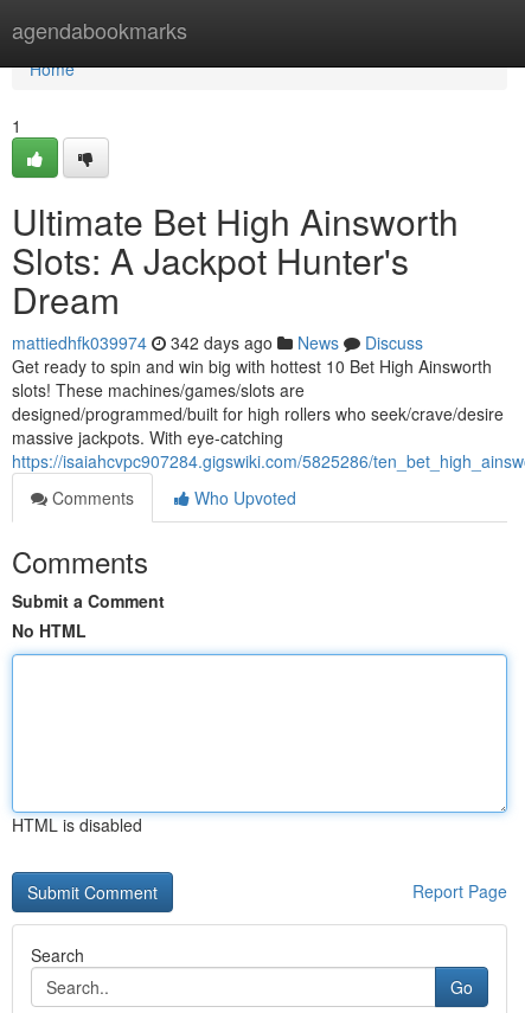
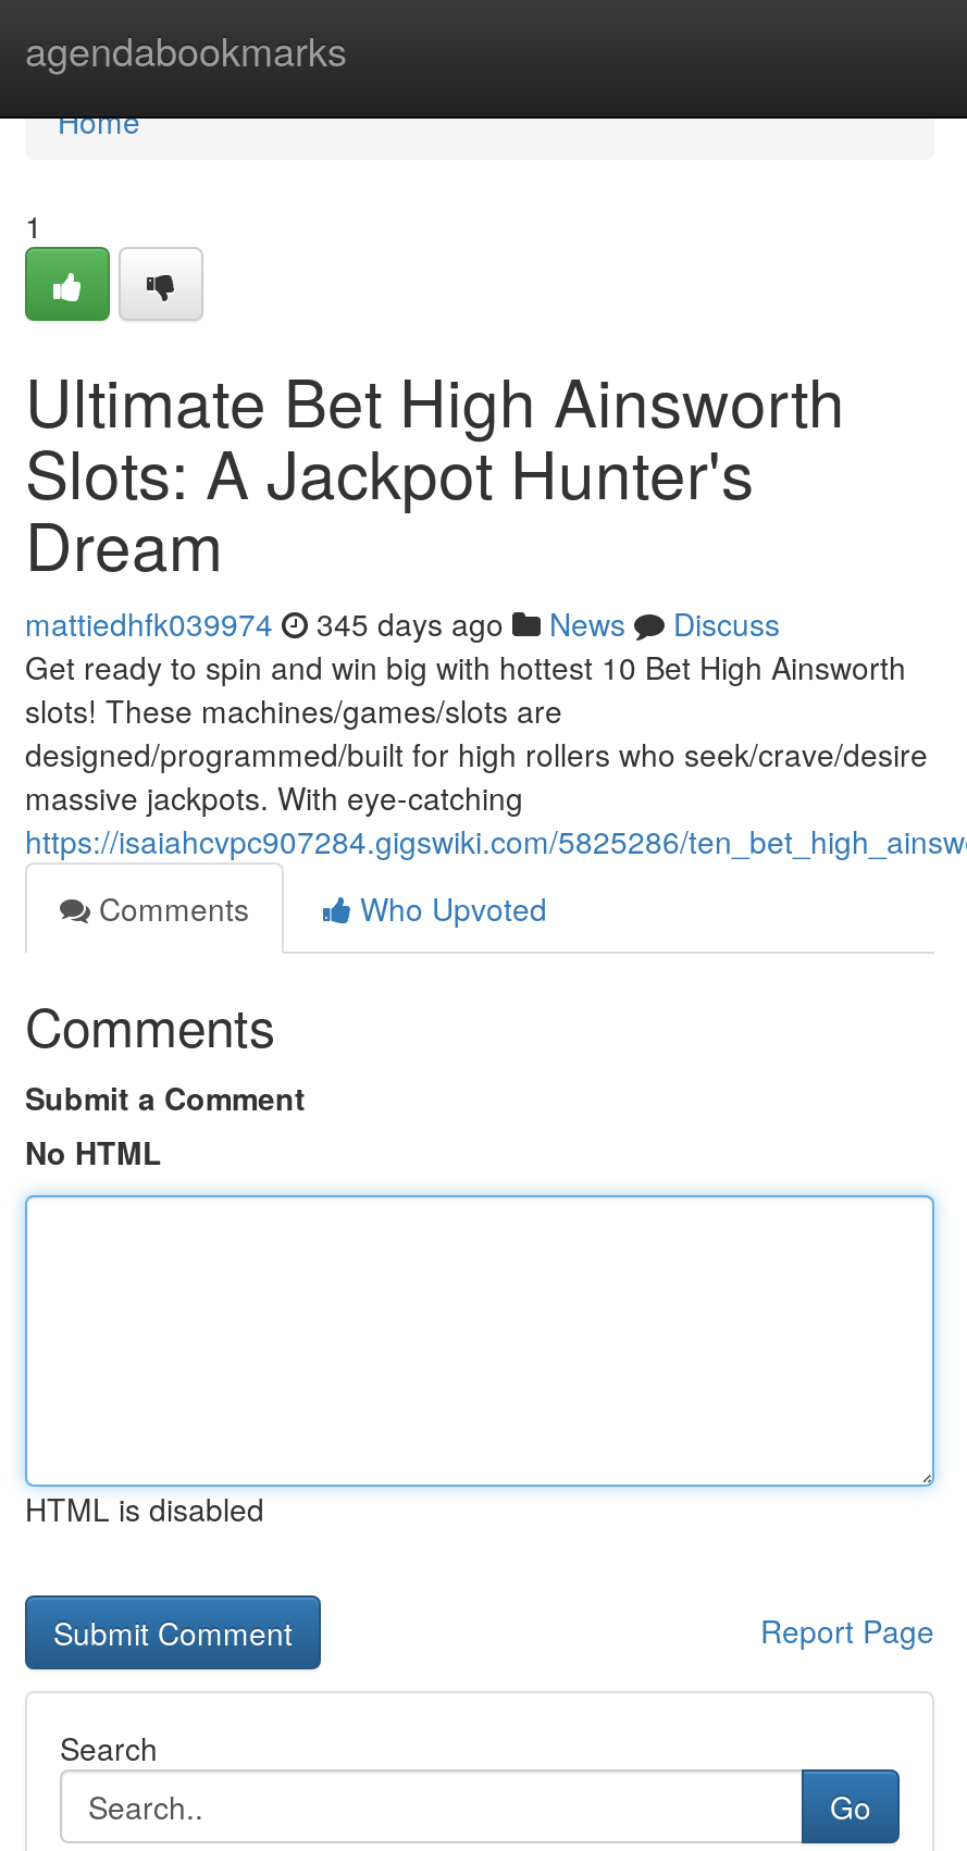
[12,331,423,354] mattiedhfk039974 342 days ago News Discuss -> [25,601,780,645] mattiedhfk039974 345 days ago News Discuss

